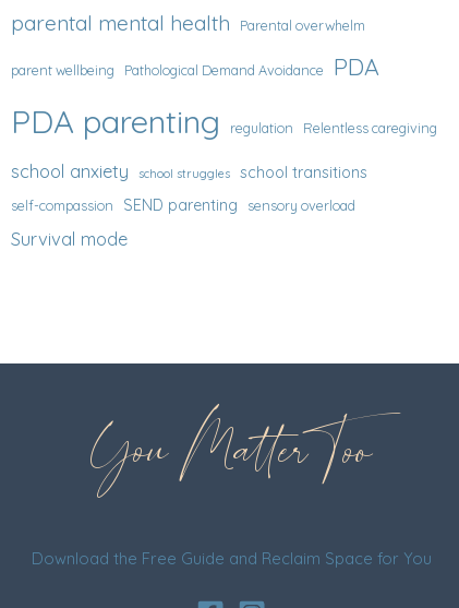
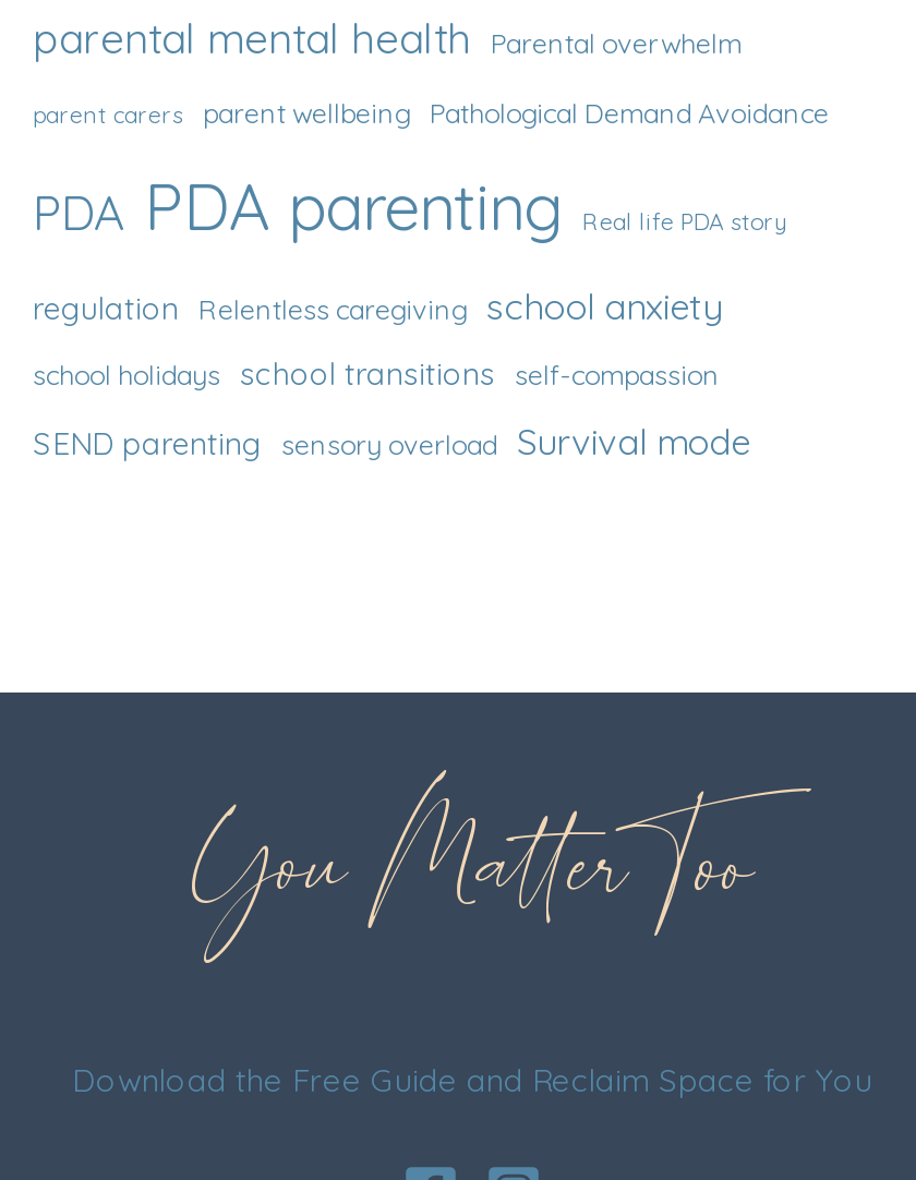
[11,52,380,81] parent wellbeing Pathological Demand Avoidance PDA -> [33,96,829,130] parent carers | parent wellbeing Pathological Demand Avoidance
[11,101,438,141] PDA parenting regulation Relentless caregiving -> [33,168,790,246] PDA PDA parenting | Real life PDA story
[11,159,368,182] school anxiety | school struggles | school transitions -> [33,283,722,329] regulation Relentless caregiving school anxiety
[11,195,356,215] self-compassion SEND parenting sensory overload -> [33,355,720,394] school holidays school transitions self-compassion
[11,227,128,250] Survival mode -> [33,418,750,464] SEND parenting sensory overload Survival mode

